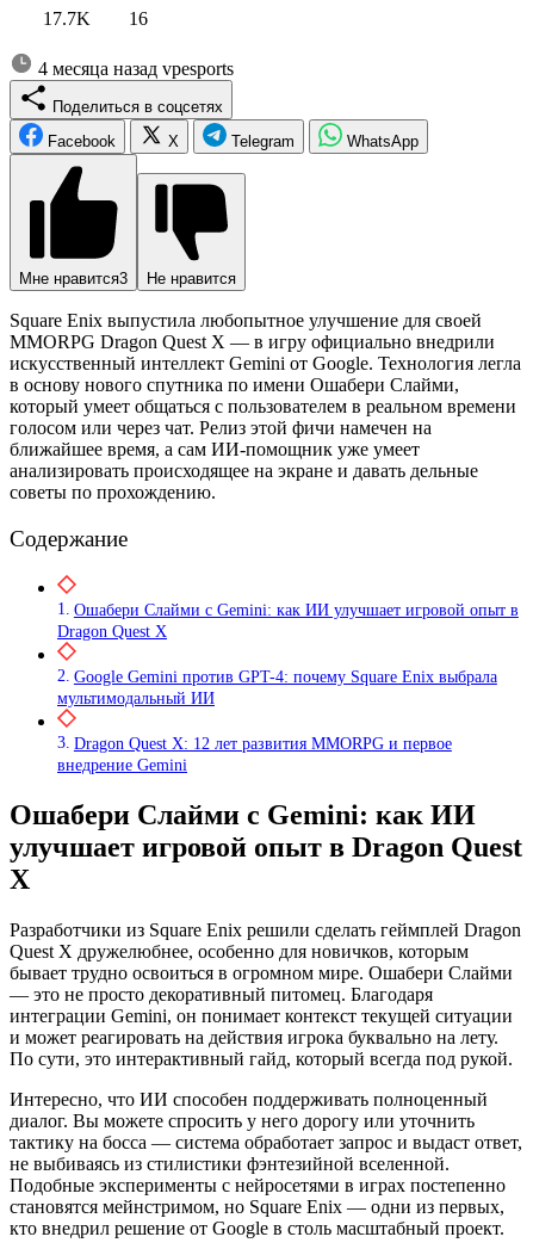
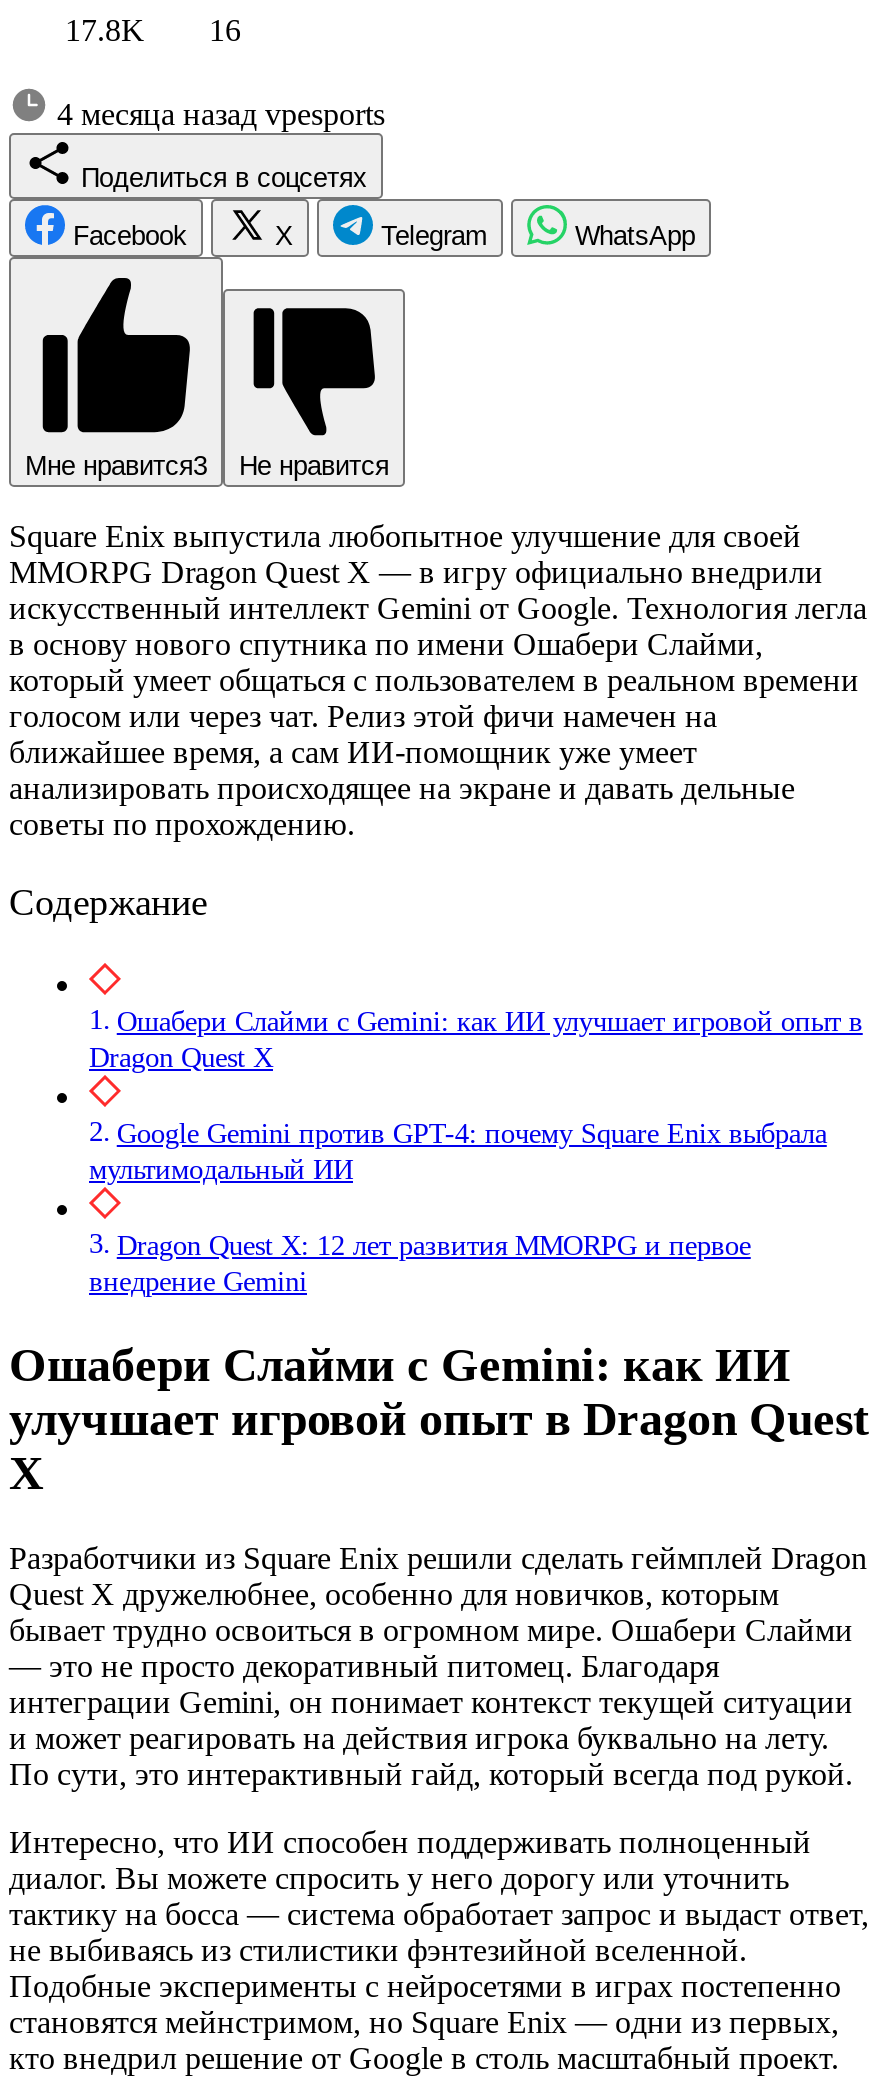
[38,8,148,28] 17.7K 16 -> [57,12,241,46] 17.8K 16

